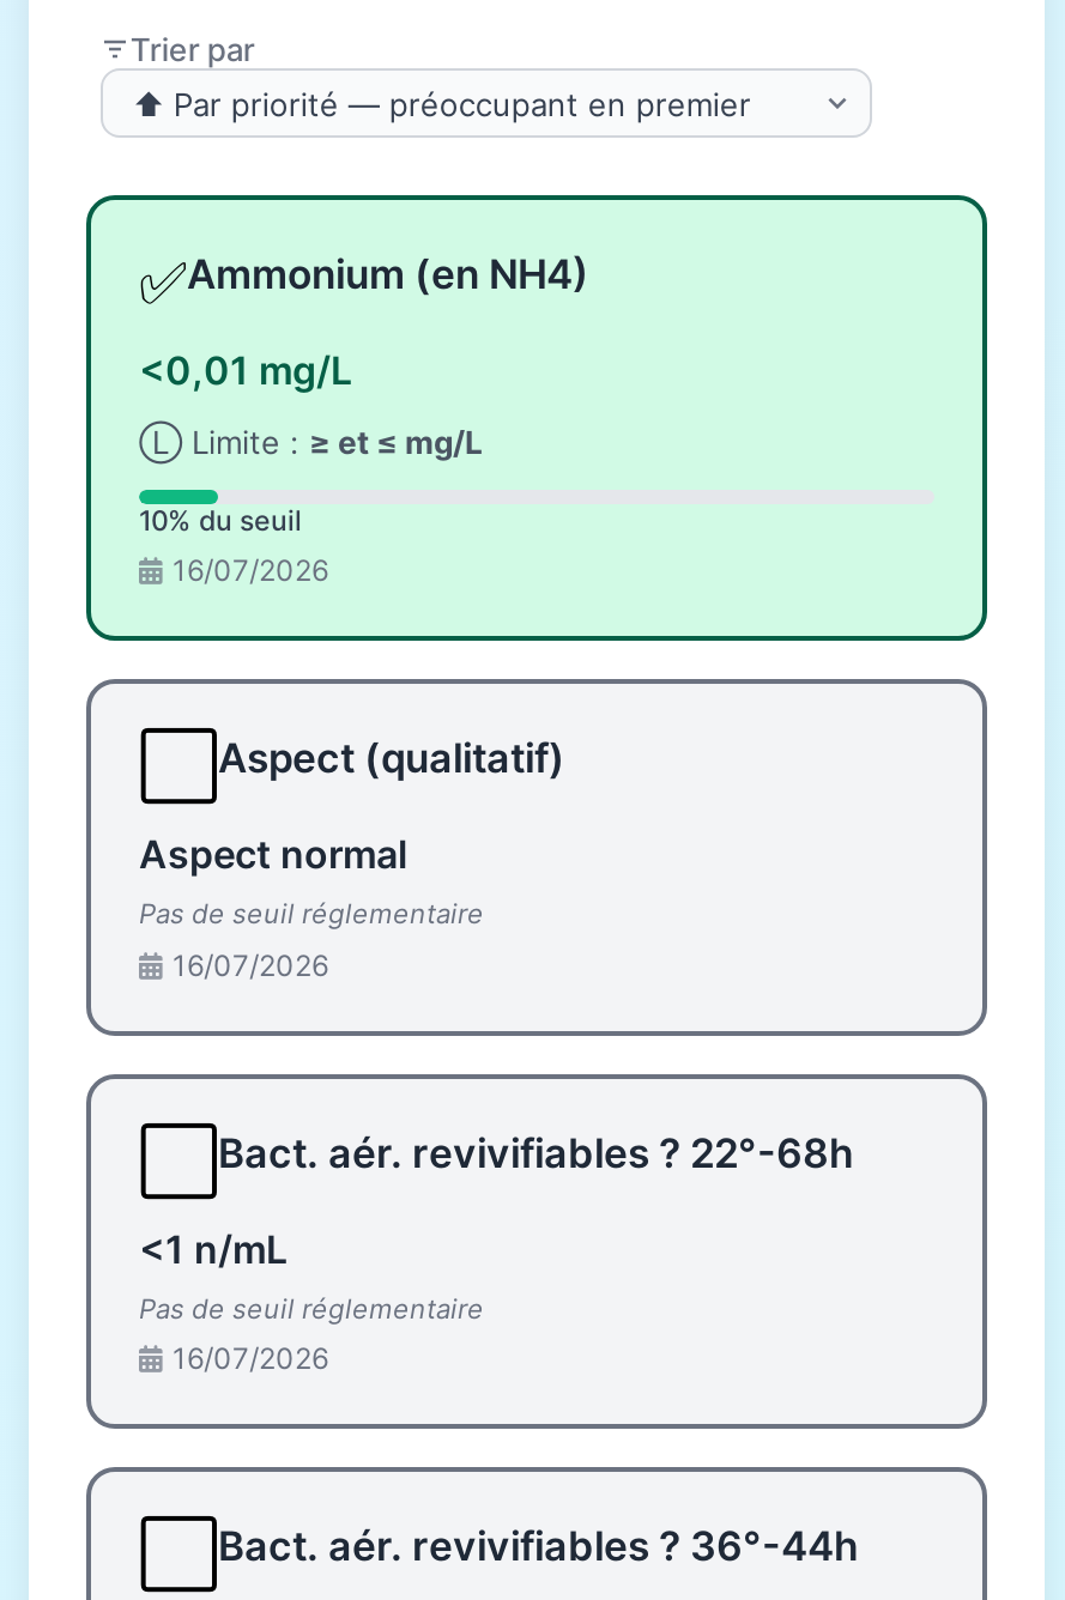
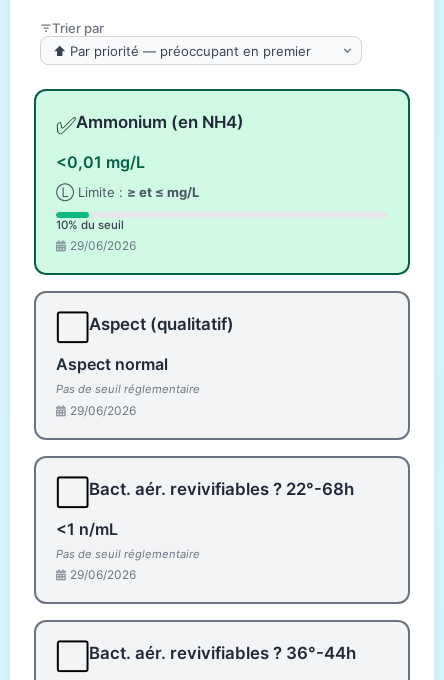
[173,553,328,589] 16/07/2026 -> [70,238,136,253] 29/06/2026
[173,947,328,983] 16/07/2026 -> [70,403,136,418] 29/06/2026
[173,1341,328,1377] 16/07/2026 -> [70,567,136,582] 29/06/2026

